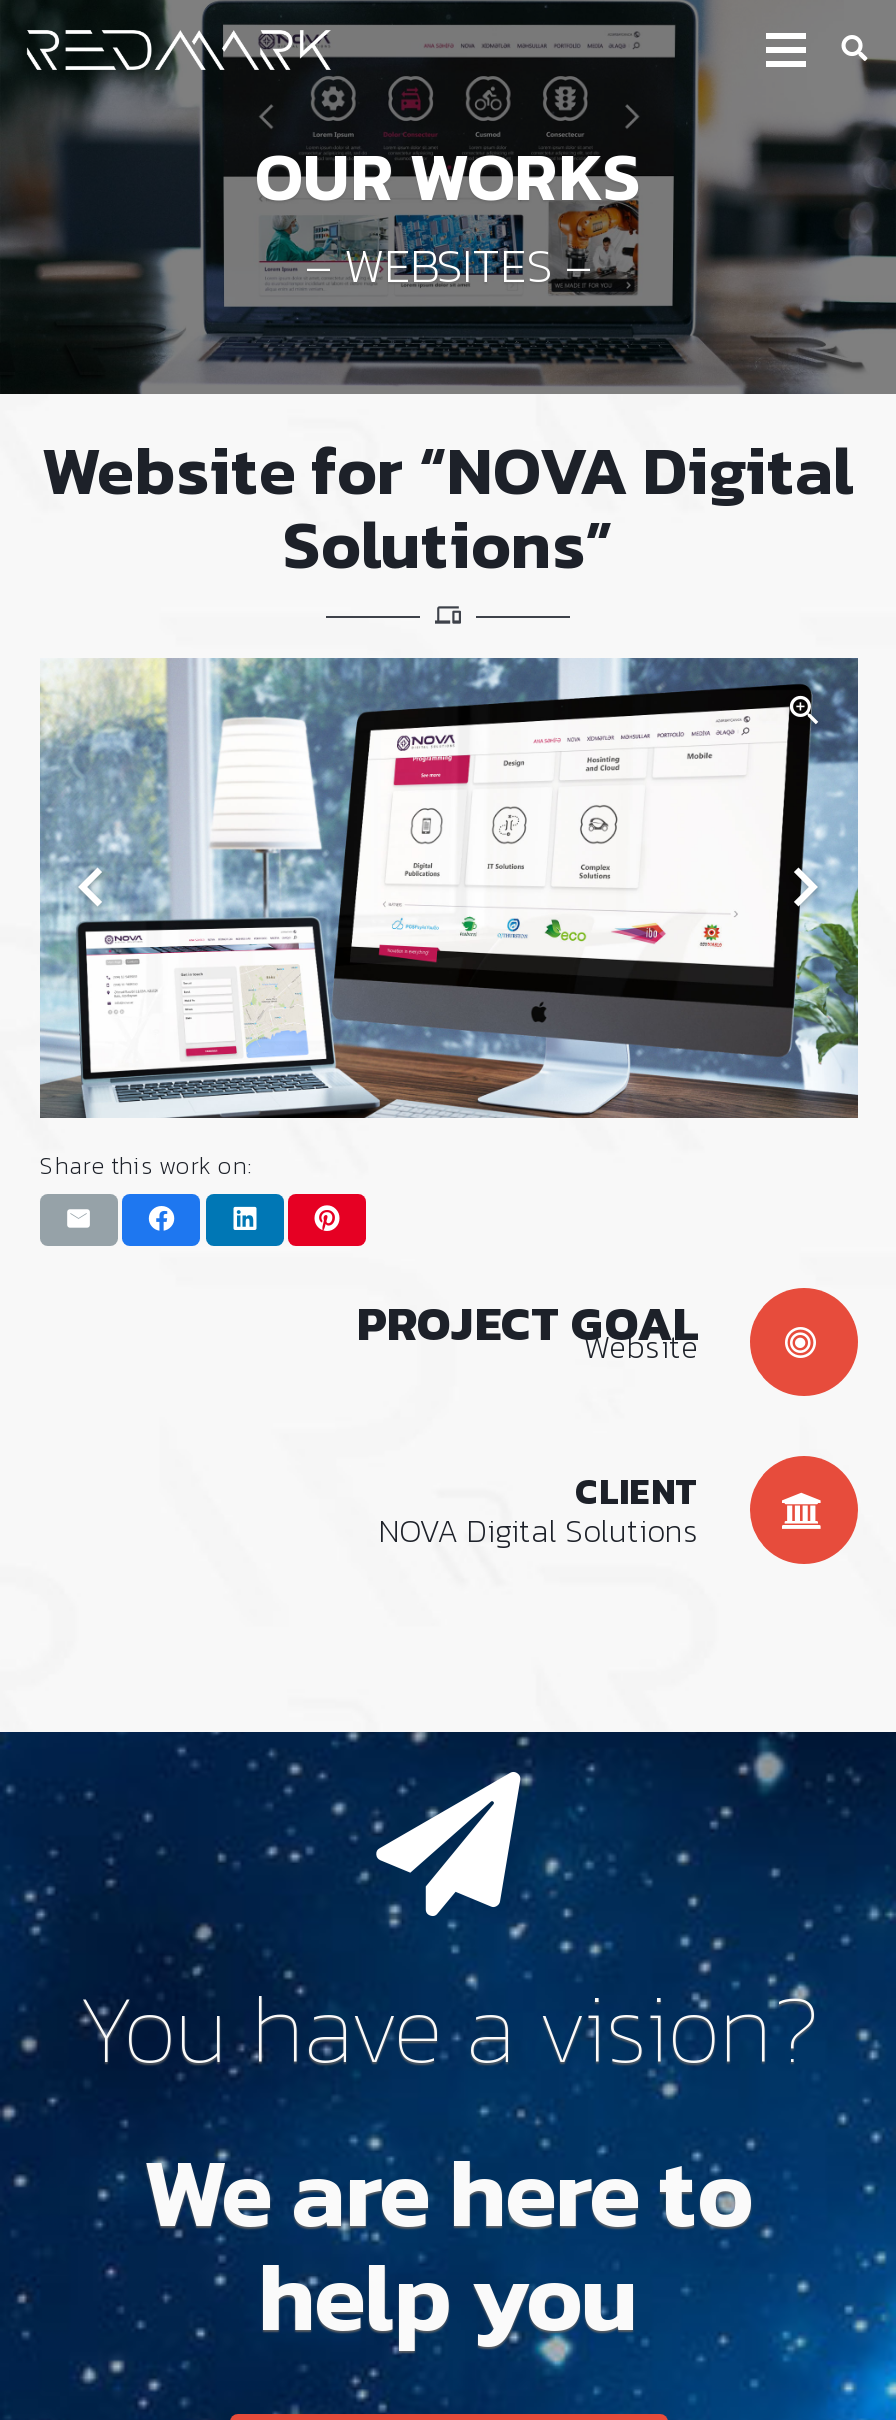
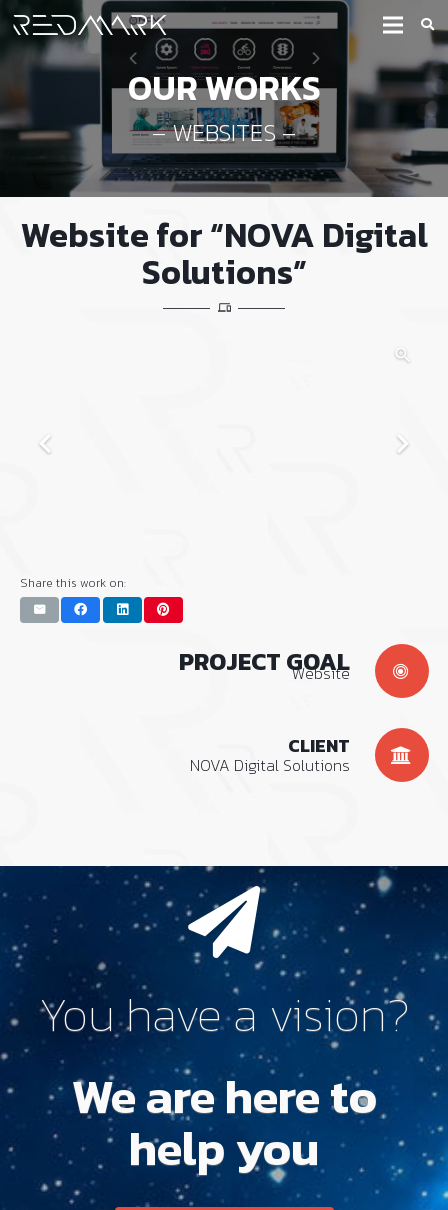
[38,656,860,1120] [image] -> none

